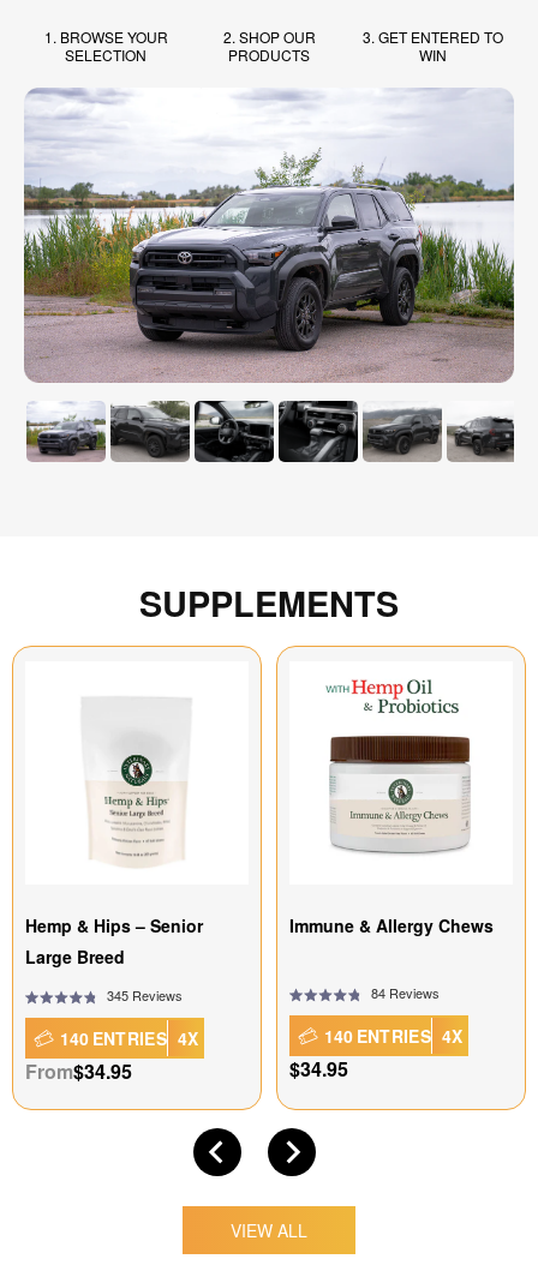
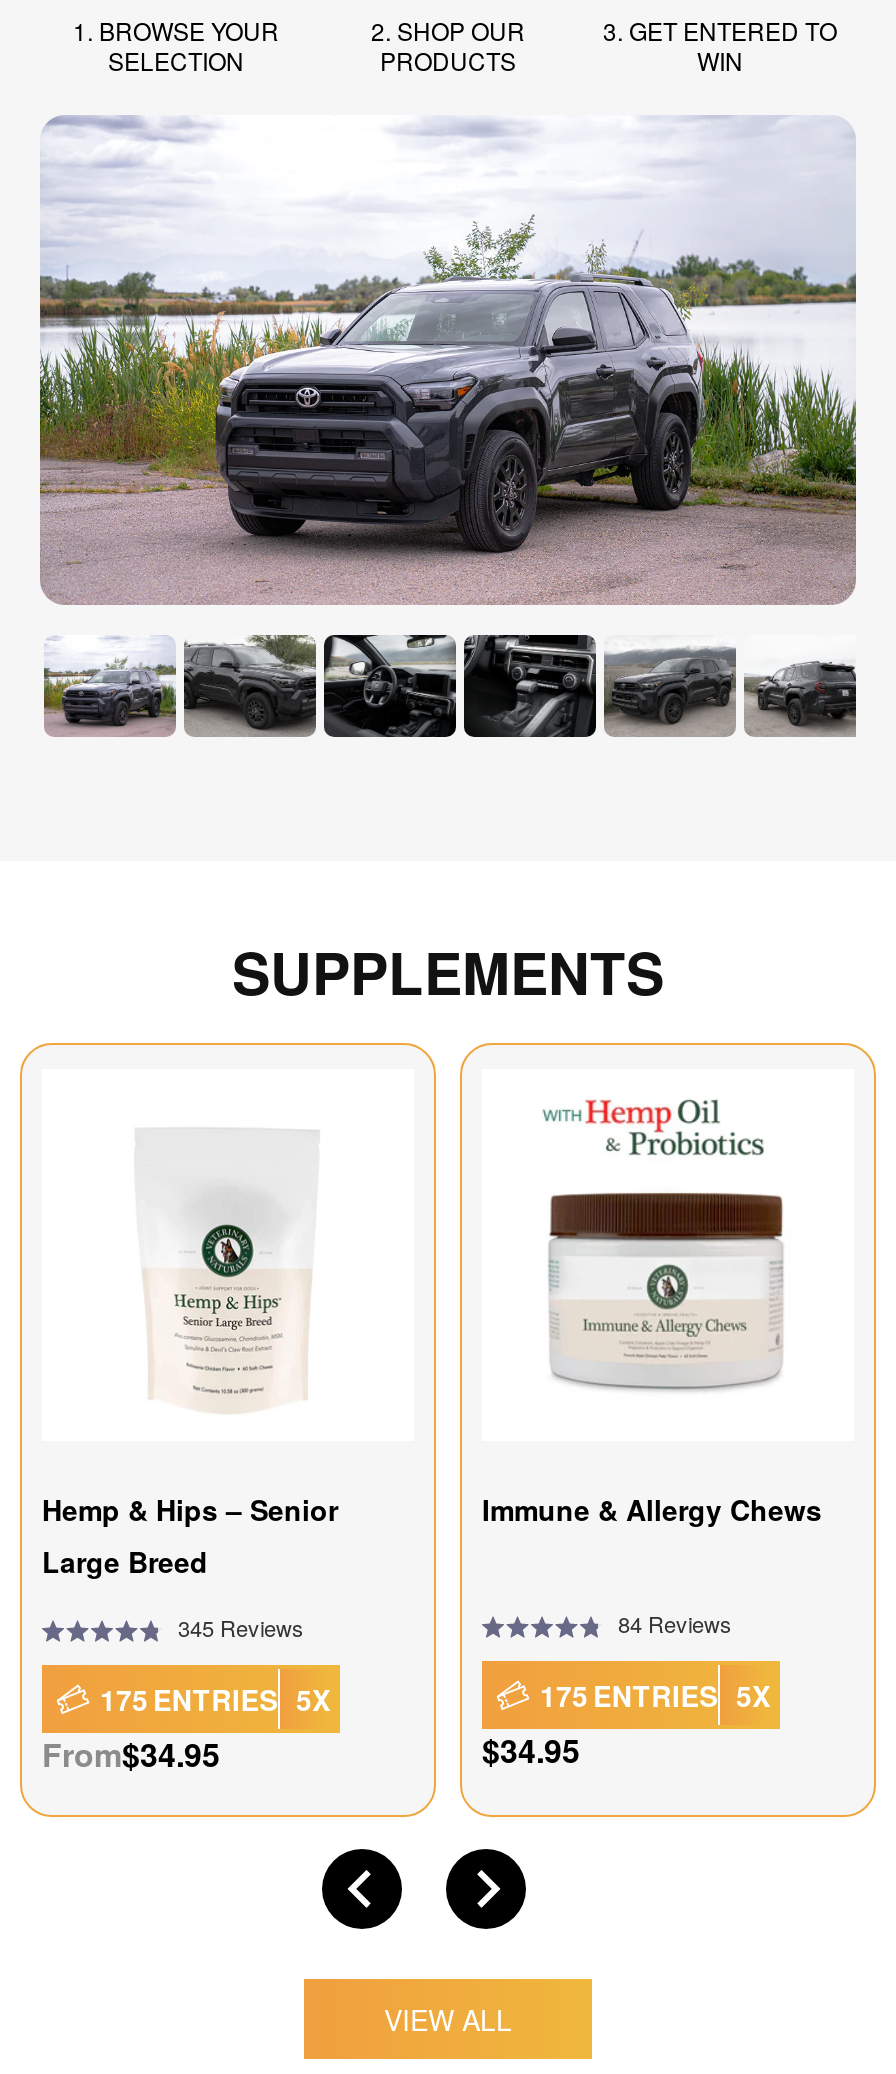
[60,1026,198,1050] 140 ENTRIES 4X -> [100,1679,330,1719] 175 ENTRIES 5X
[324,1024,462,1048] 140 ENTRIES 4X -> [540,1675,770,1715] 175 ENTRIES 5X

